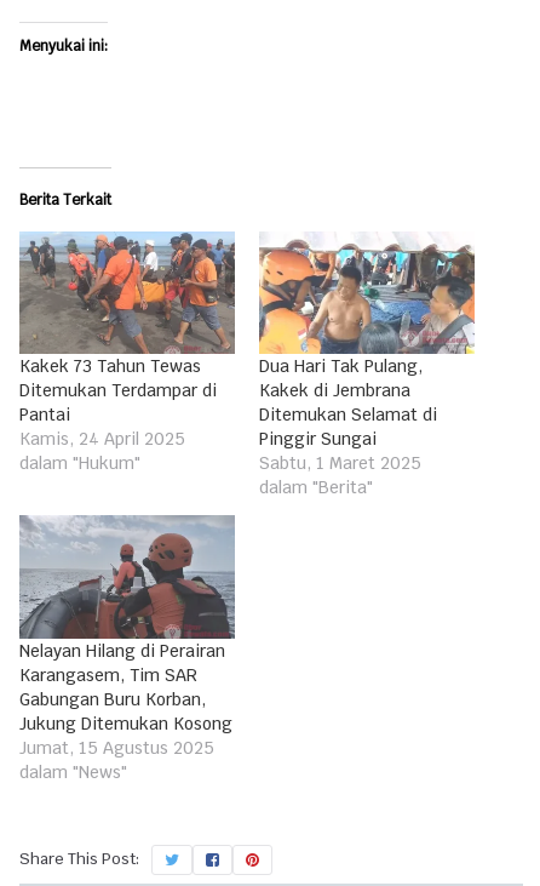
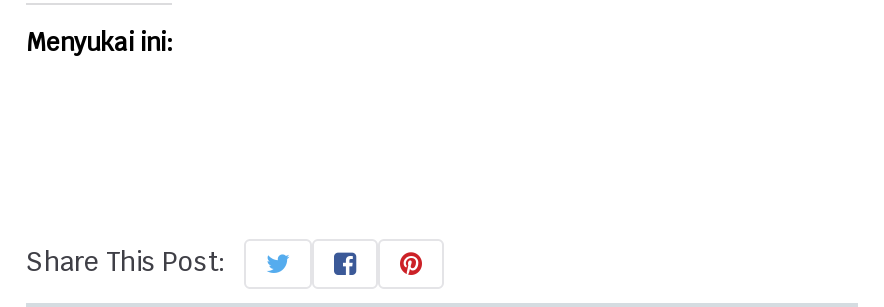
[19,190,111,209] Berita Terkait -> none
[18,230,236,474] [image] | Kakek 73 Tahun Tewas | Ditemukan Terdampar di | Pantai | Kamis, 24 April 2025 | dalam "Hukum" -> none
[258,239,476,499] [image] | Dua Hari Tak Pulang, | Kakek di Jembrana | Ditemukan Selamat di | Pinggir Sungai | Sabtu, 1 Maret 2025 | dalam "Berita" -> none
[18,515,235,783] [image] | Nelayan Hilang di Perairan | Karangasem, Tim SAR | Gabungan Buru Korban, | Jukung Ditemukan Kosong | Jumat, 15 Agustus 2025 | dalam "News" -> none

